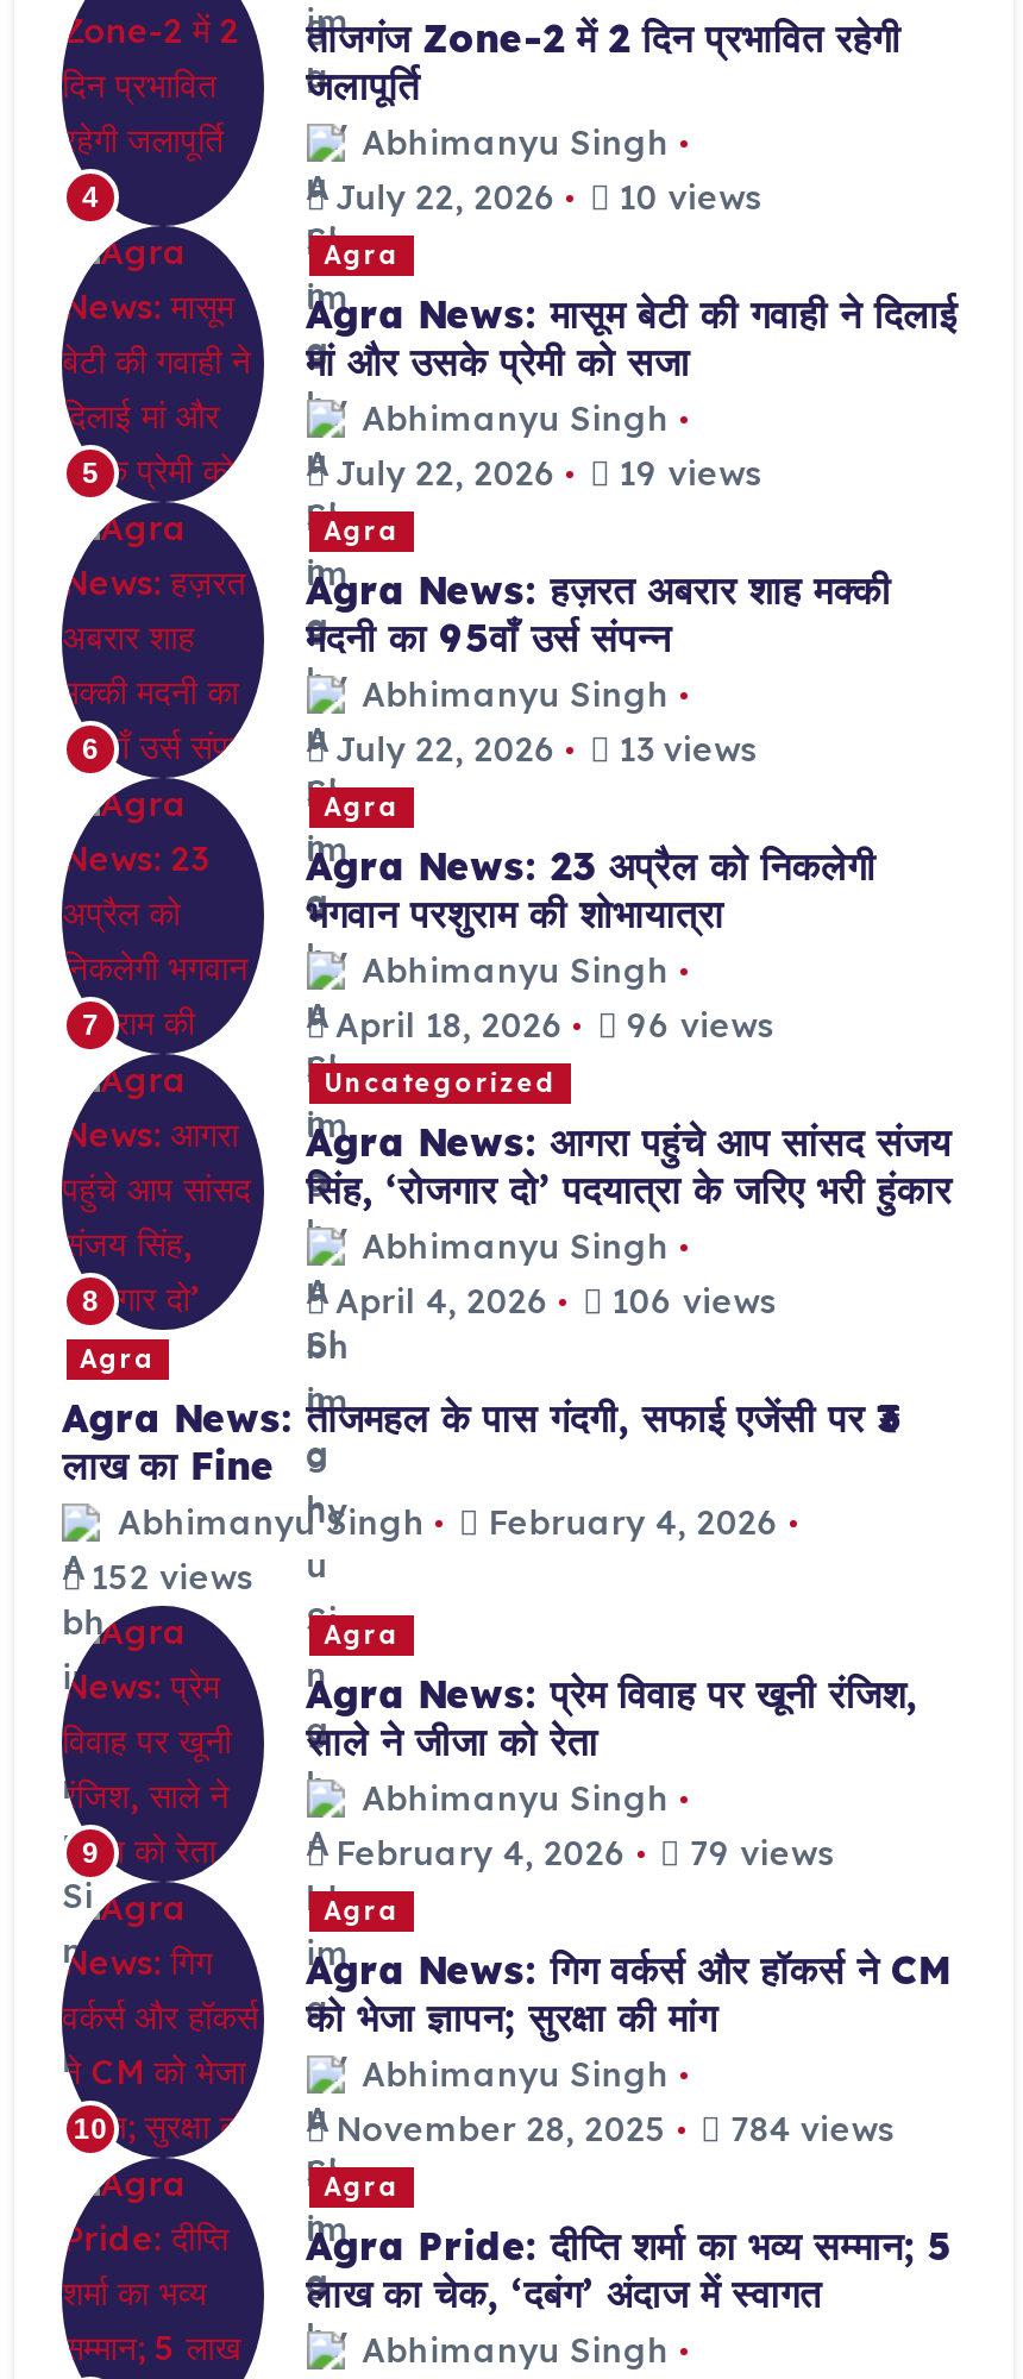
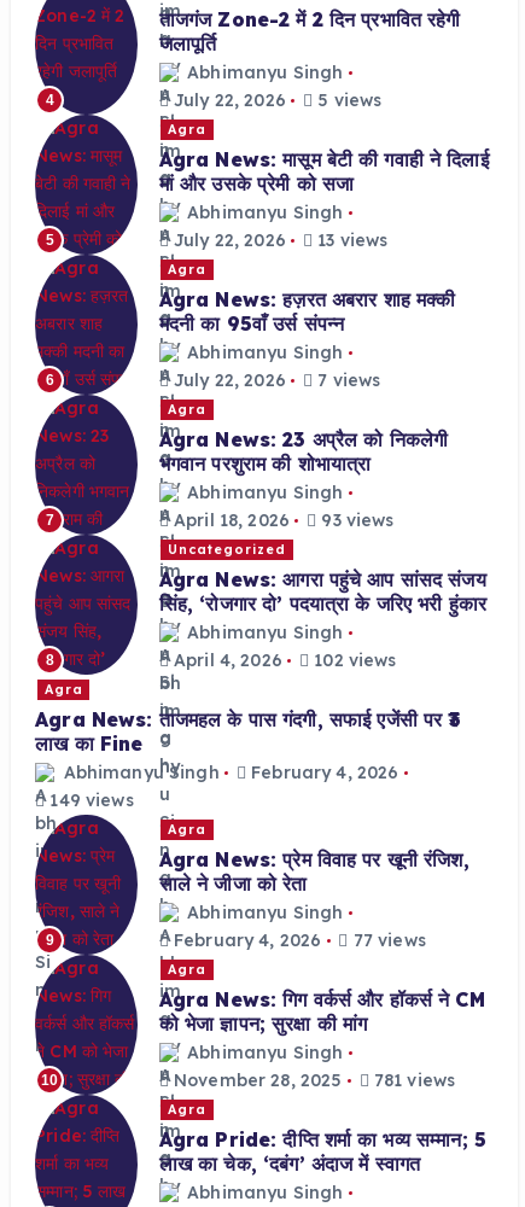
[325,176,762,219] July 22, 2026 10 views -> [169,89,382,111] July 22, 2026 5 views
[325,452,762,495] July 22, 2026 19 views -> [169,229,388,251] July 22, 2026 13 views
[325,728,757,771] July 22, 2026 13 views -> [169,369,381,391] July 22, 2026 7 views
[325,1004,775,1047] April 18, 2026 96 views -> [169,510,394,531] April 18, 2026 93 views
[325,1280,777,1323] April 4, 2026 106 views -> [169,650,397,671] April 4, 2026 102 views
[81,1556,254,1599] 152 views -> [45,790,134,811] 149 views
[325,1833,835,1875] February 4, 2026 79 views -> [169,930,426,951] February 4, 2026 77 views
[325,2109,895,2151] November 28, 2025 784 views -> [169,1070,455,1091] November 28, 2025 781 views

